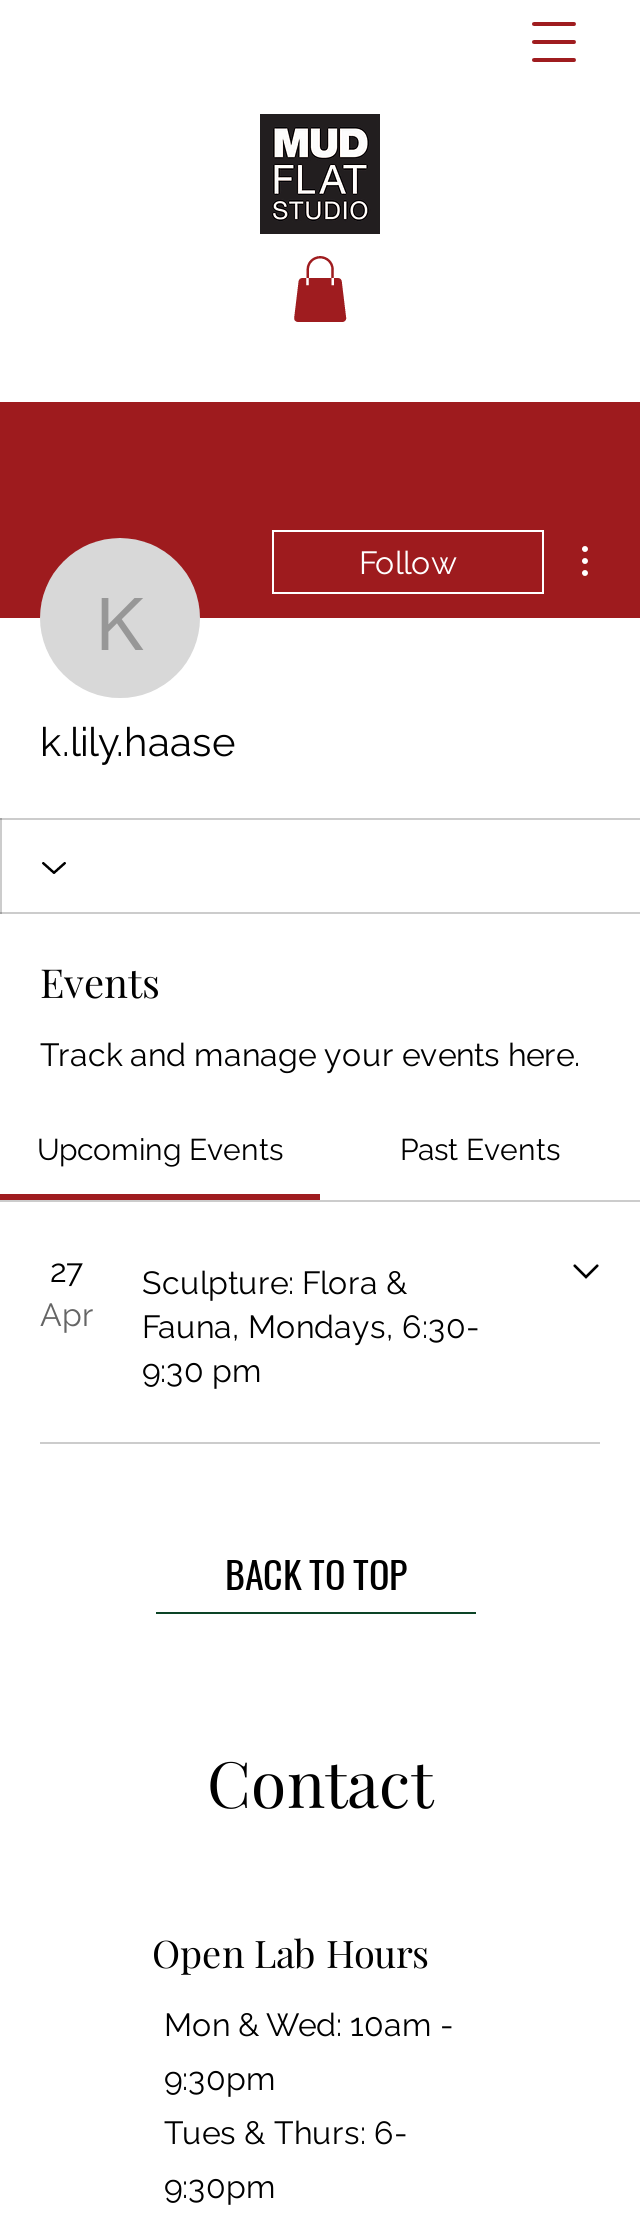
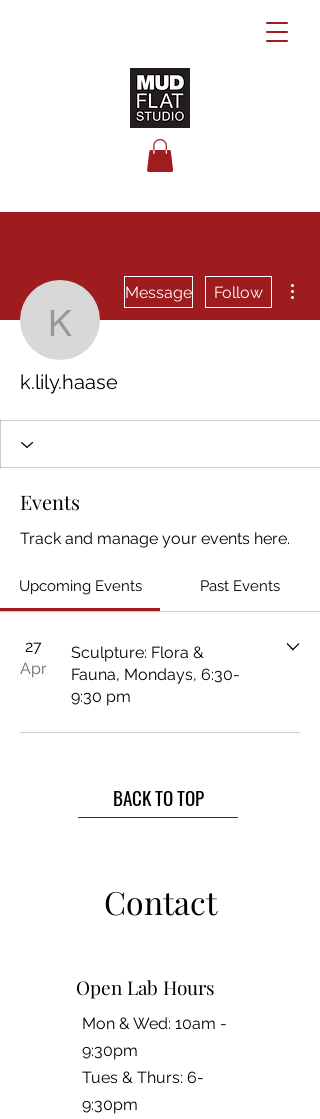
none -> [125,283,192,302] Message

